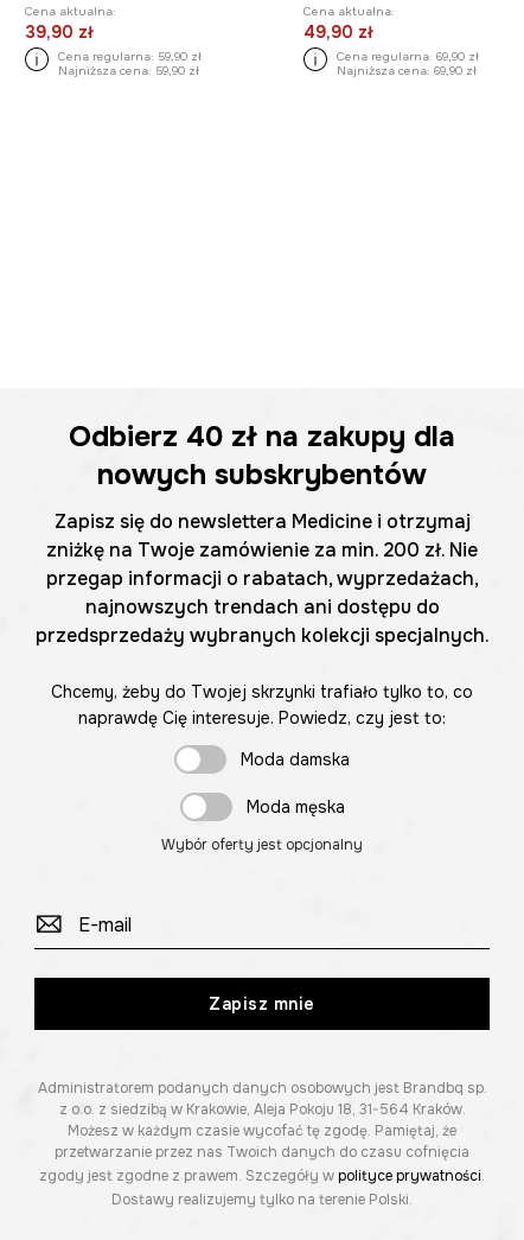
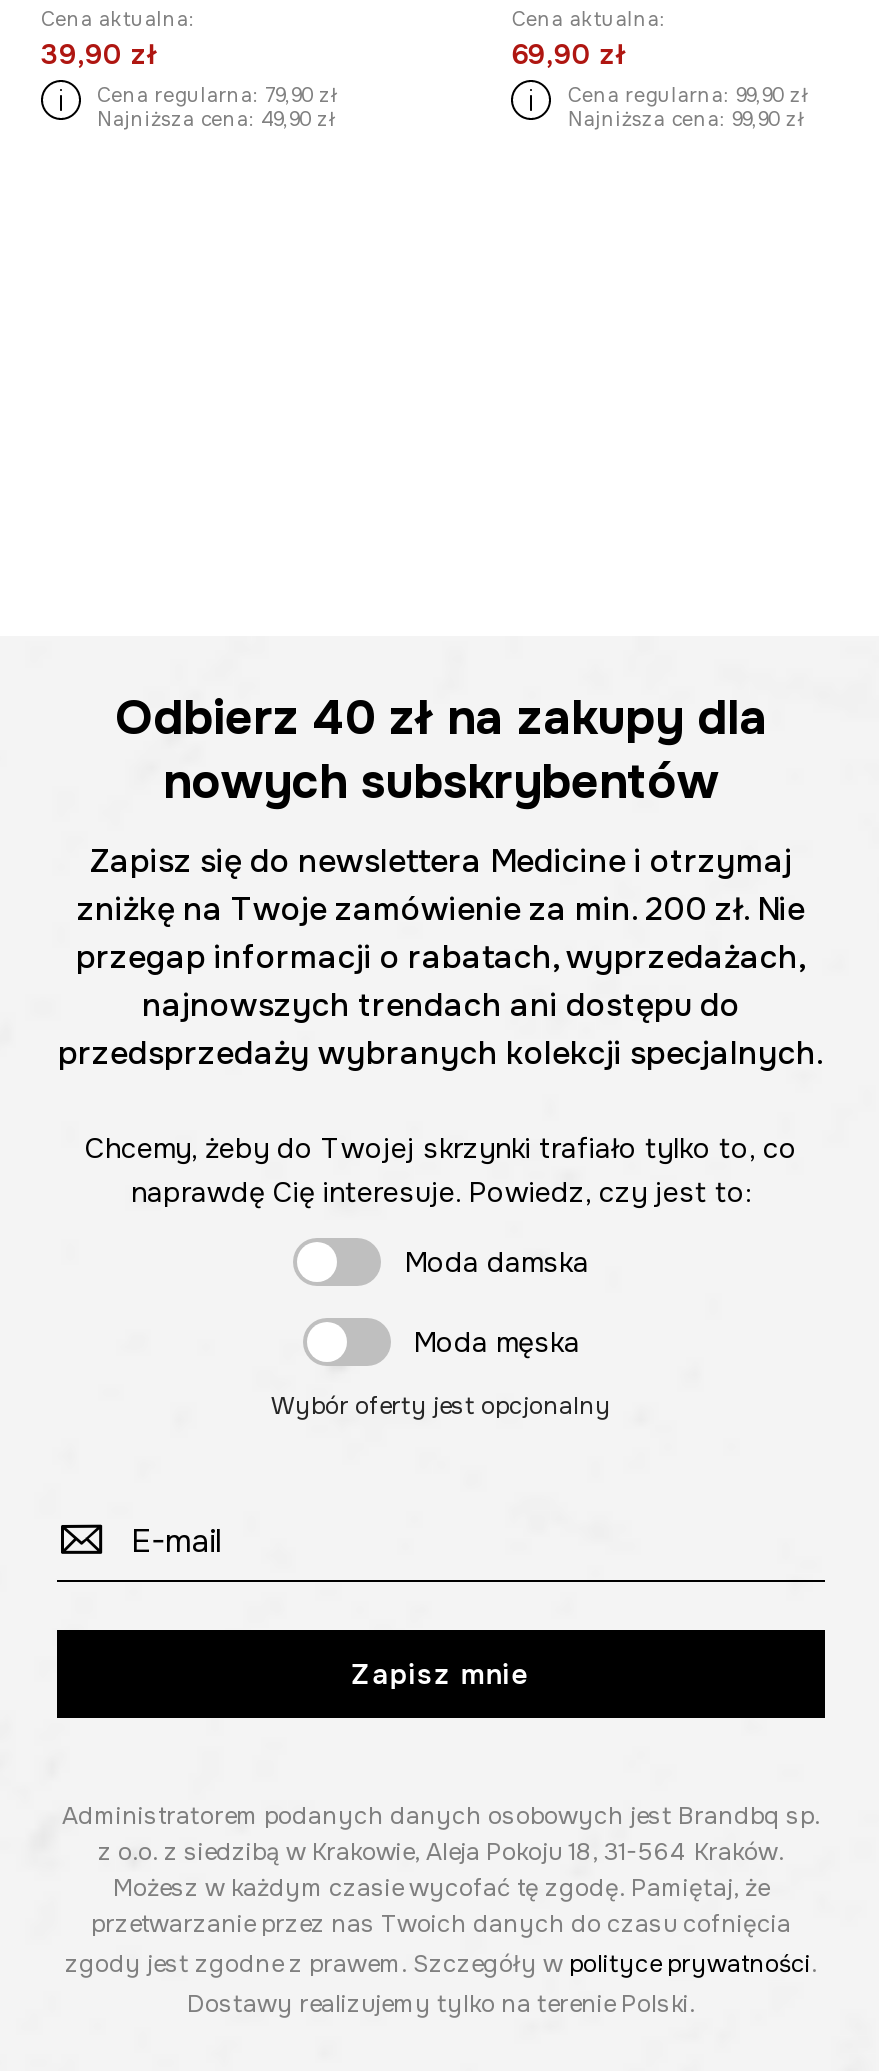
[304,21,374,43] 49,90 zł -> [512,36,626,72] 69,90 zł
[58,48,202,78] Cena regularna: 59,90 zł | Najniższa cena: 59,90 zł -> [97,81,337,131] Cena regularna: 79,90 zł | Najniższa cena: 49,90 zł
[337,48,479,64] Cena regularna: 69,90 zł -> [568,81,808,107] Cena regularna: 99,90 zł
[337,62,477,78] Najniższa cena: 69,90 zł -> [568,105,804,131] Najniższa cena: 99,90 zł

